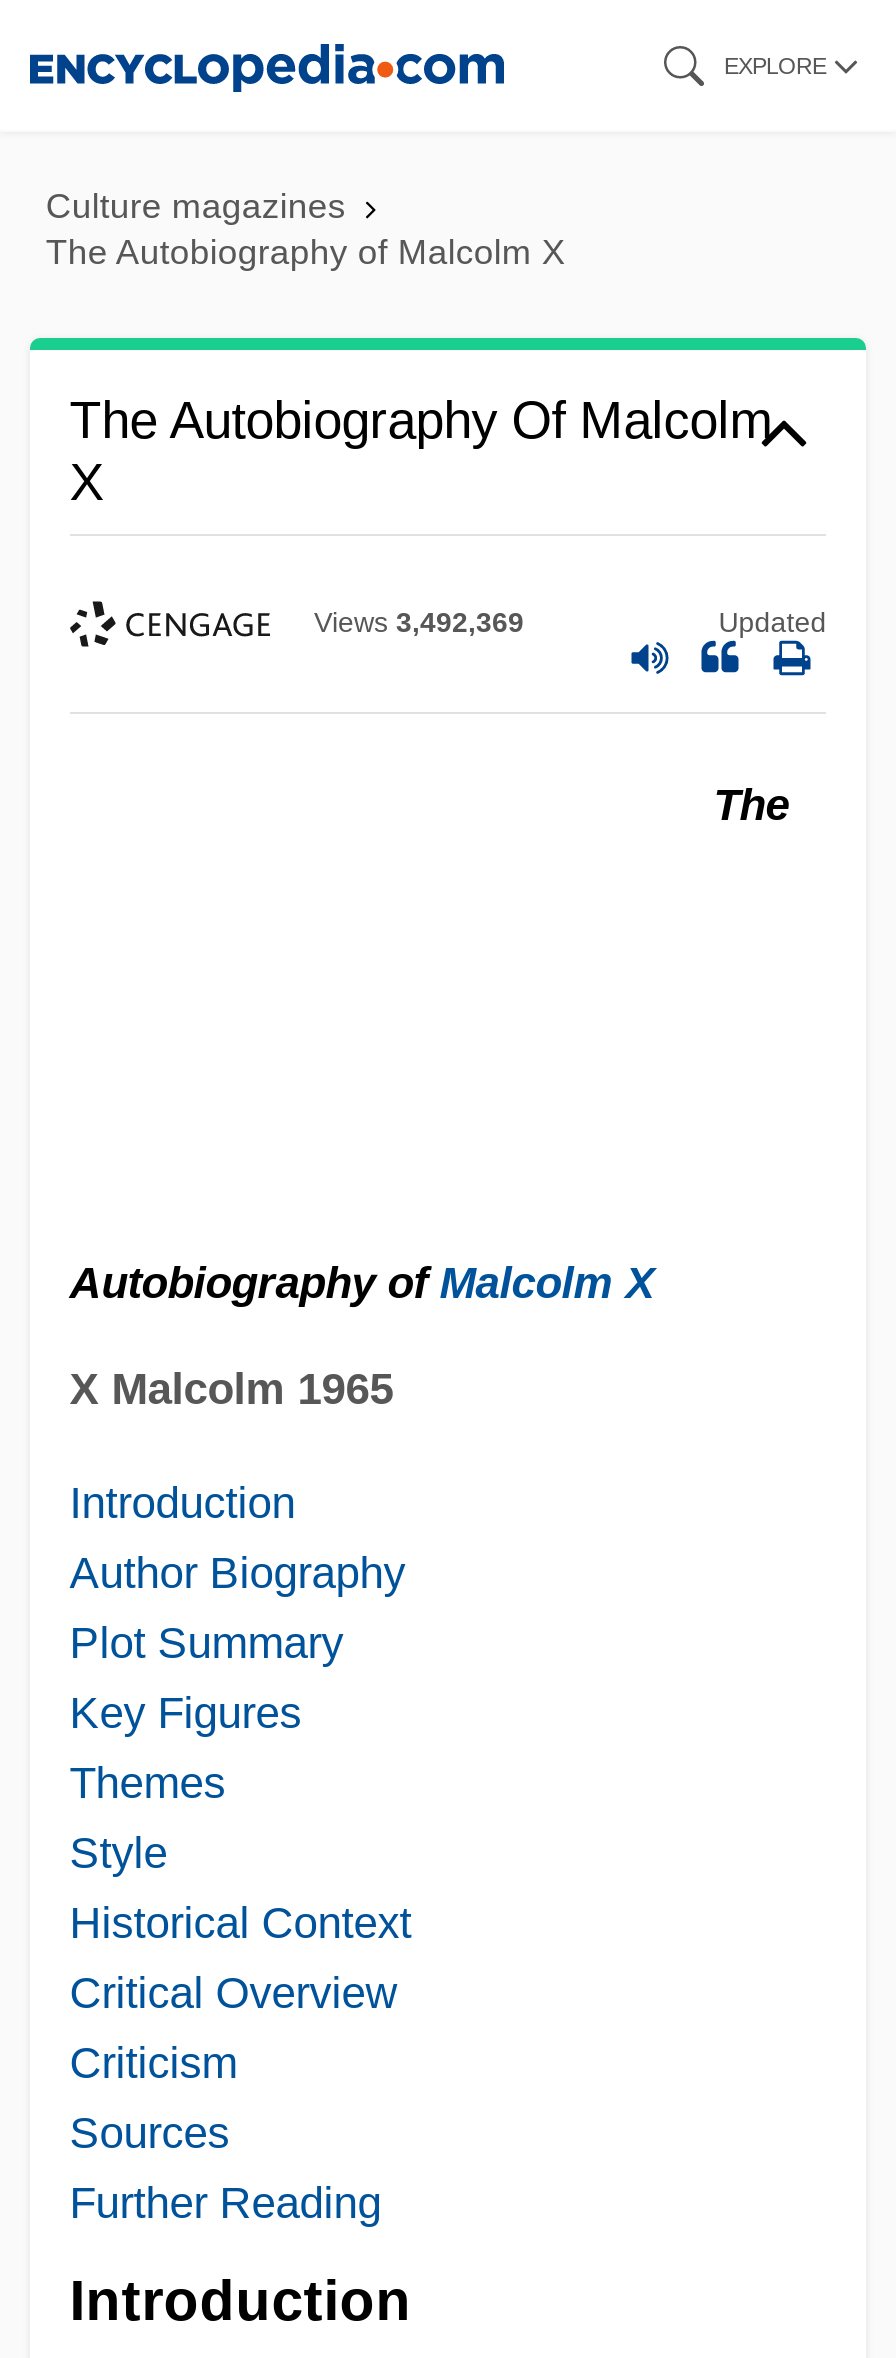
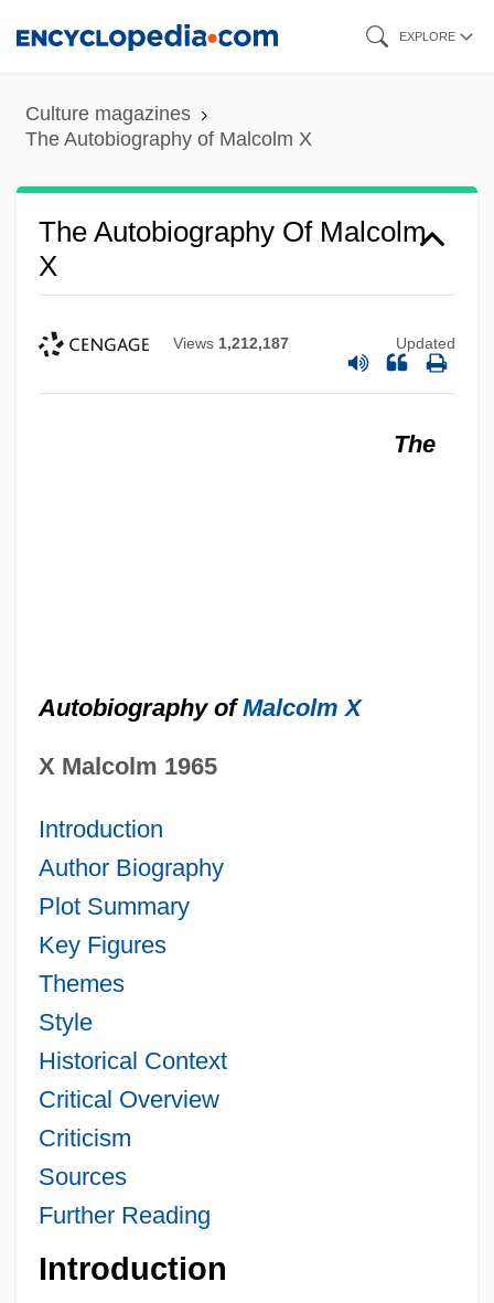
[314,607,524,639] Views 3,492,369 -> [173,335,289,353] Views 1,212,187

